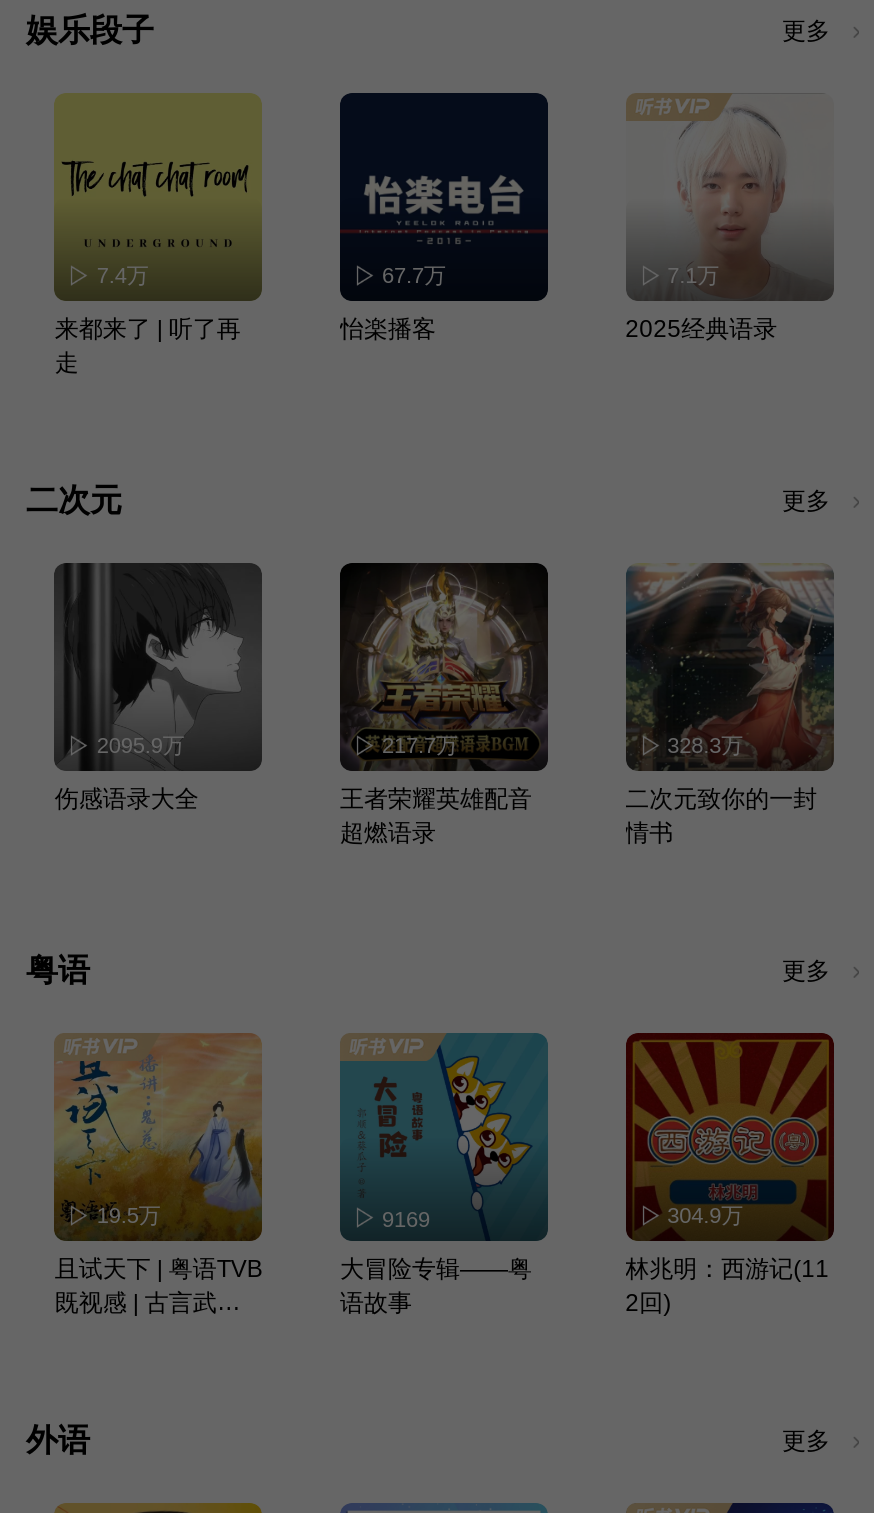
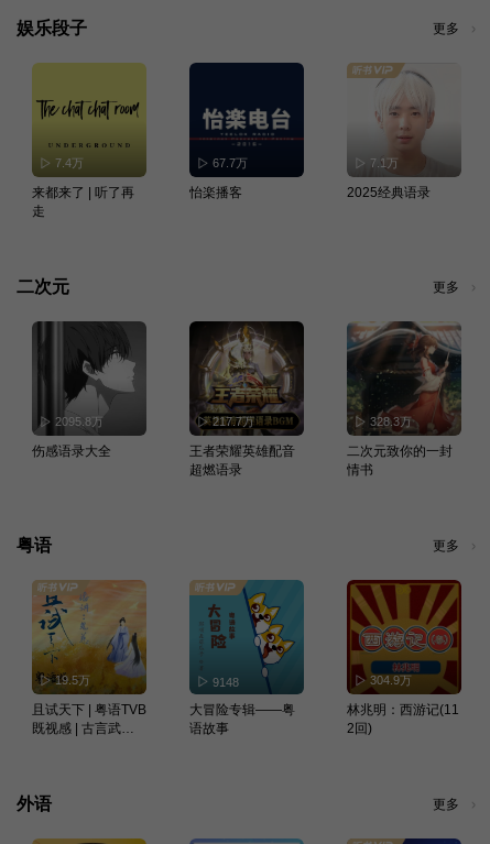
[97,732,185,756] 2095.9万 -> [55,415,104,428] 2095.8万
[382,1206,430,1230] 9169 -> [213,675,239,689] 9148

